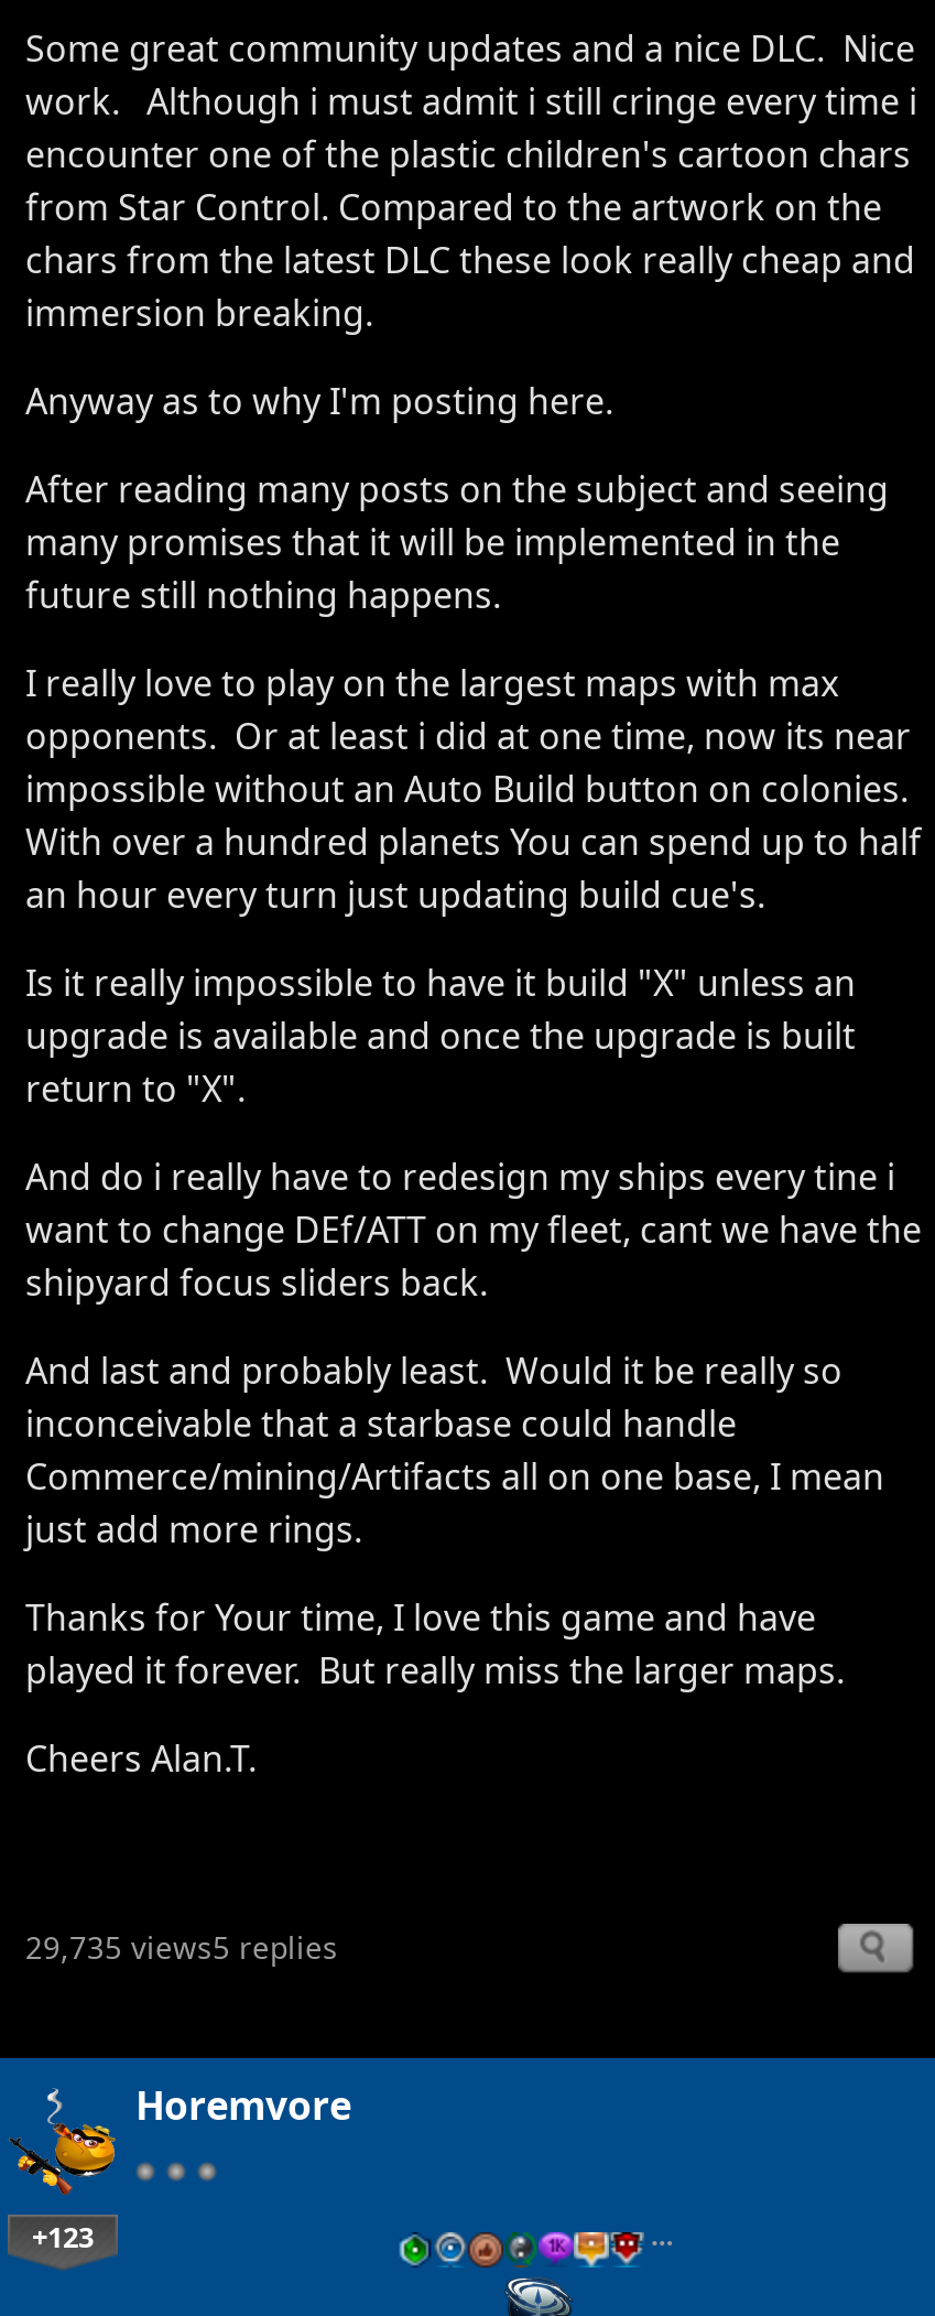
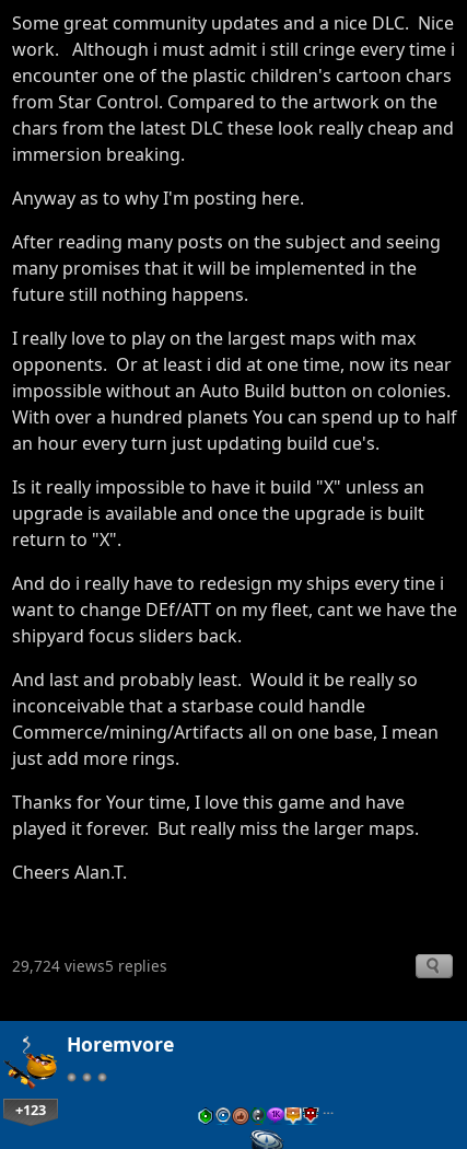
[25,1926,338,1967] 29,735 views5 replies -> [12,955,167,976] 29,724 views5 replies

